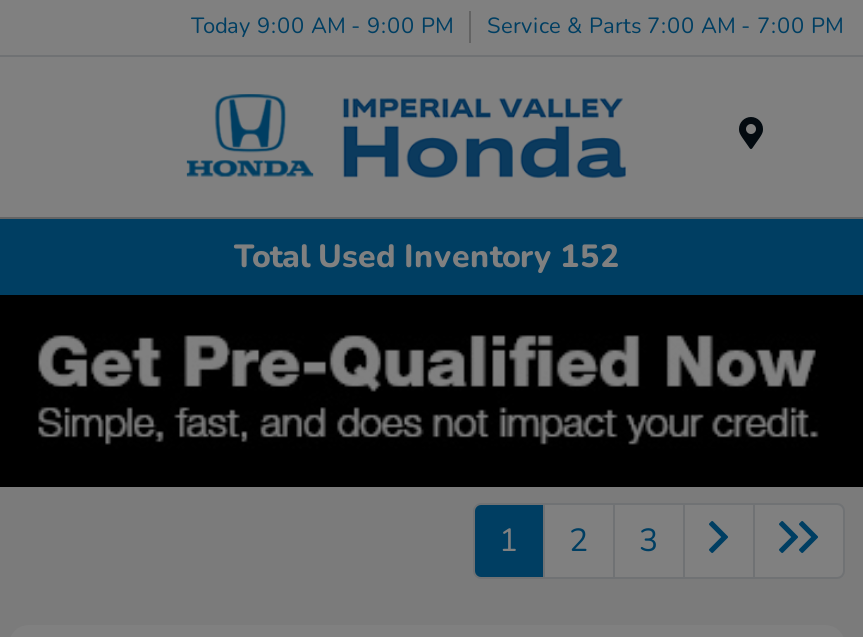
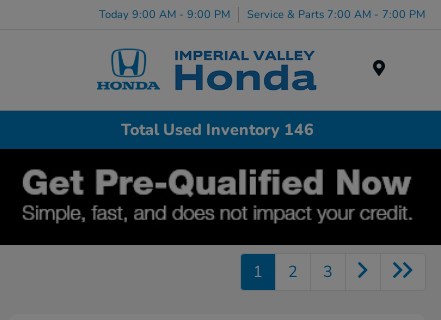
[234,234,620,278] Total Used Inventory 152 -> [120,119,313,141] Total Used Inventory 146

